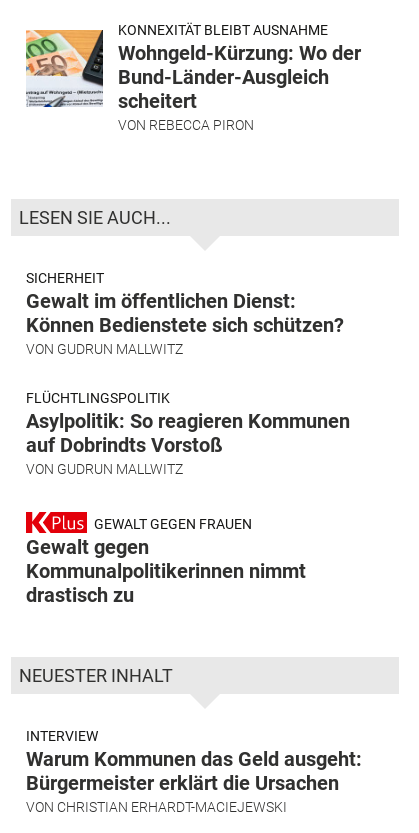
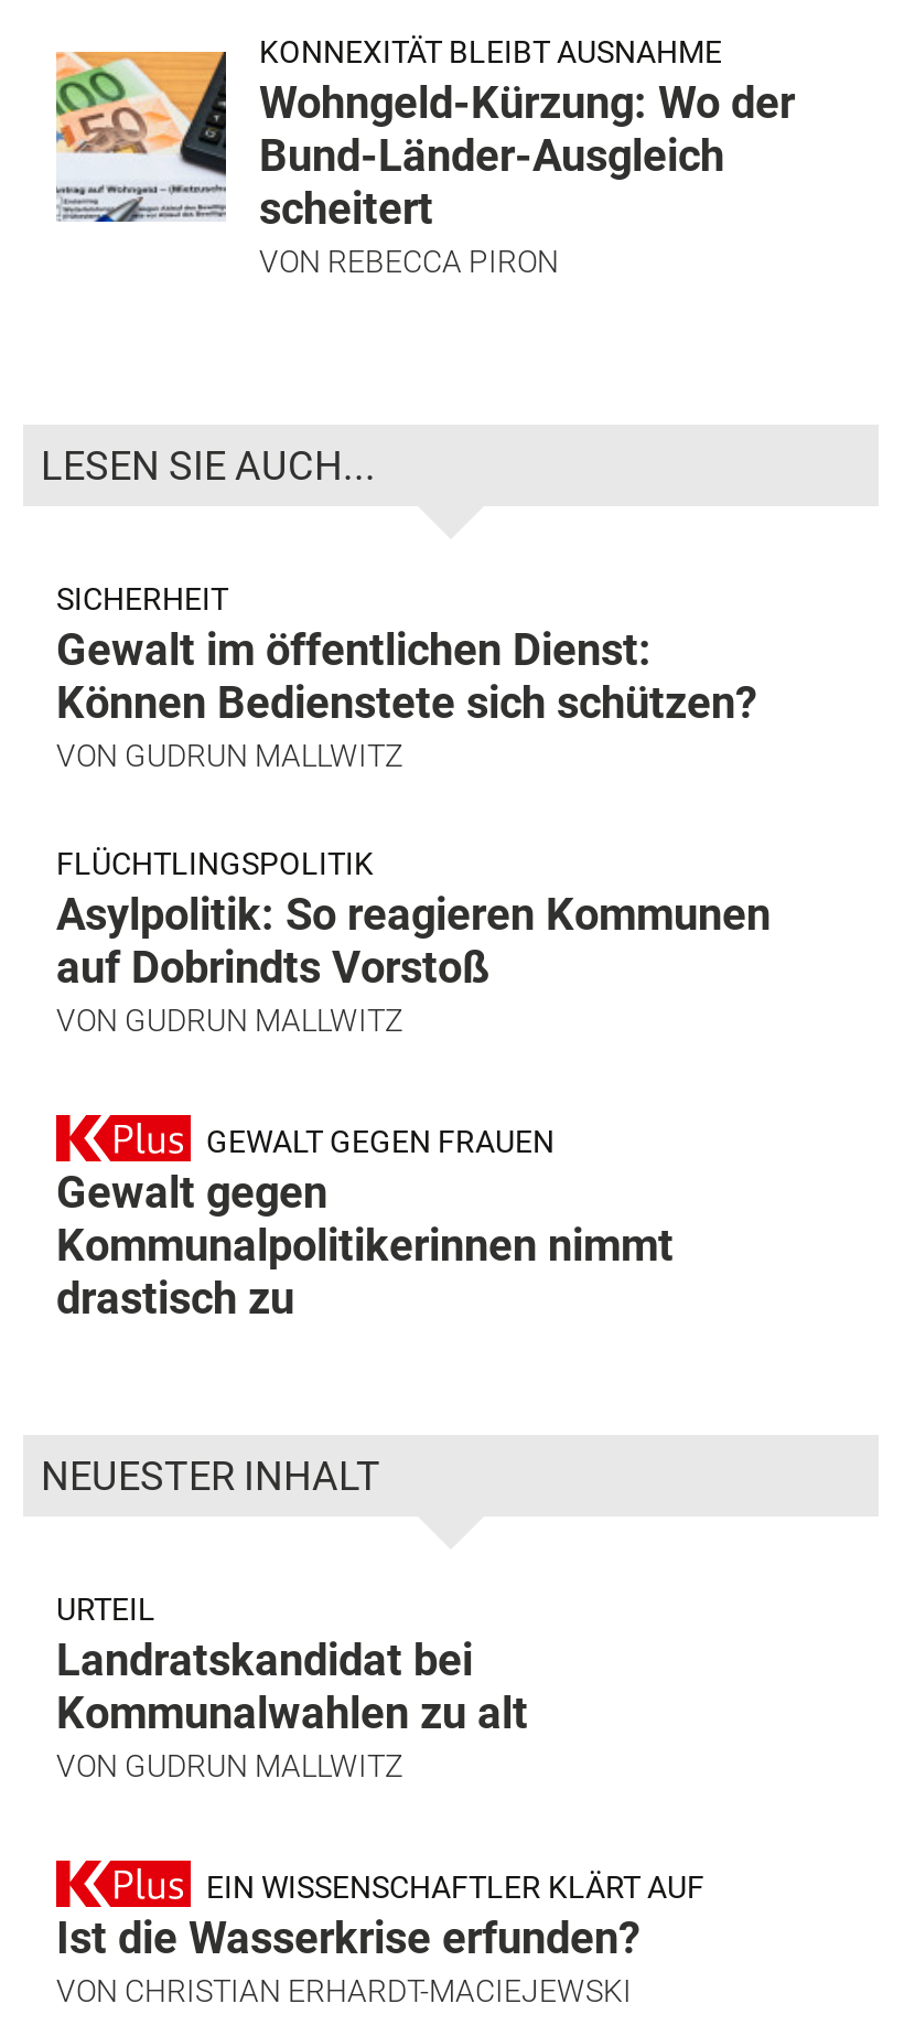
[26,728,362,795] INTERVIEW | Warum Kommunen das Geld ausgeht: | Bürgermeister erklärt die Ursachen -> [56,1592,704,1965] URTEIL | Landratskandidat bei | Kommunalwahlen zu alt | VON GUDRUN MALLWITZ | EIN WISSENSCHAFTLER KLÄRT AUF | Ist die Wasserkrise erfunden?

